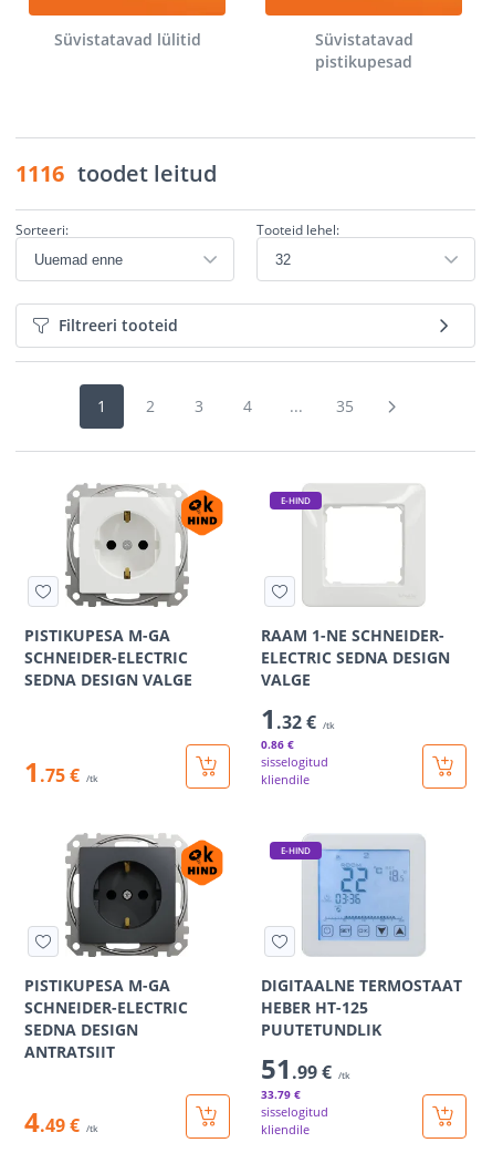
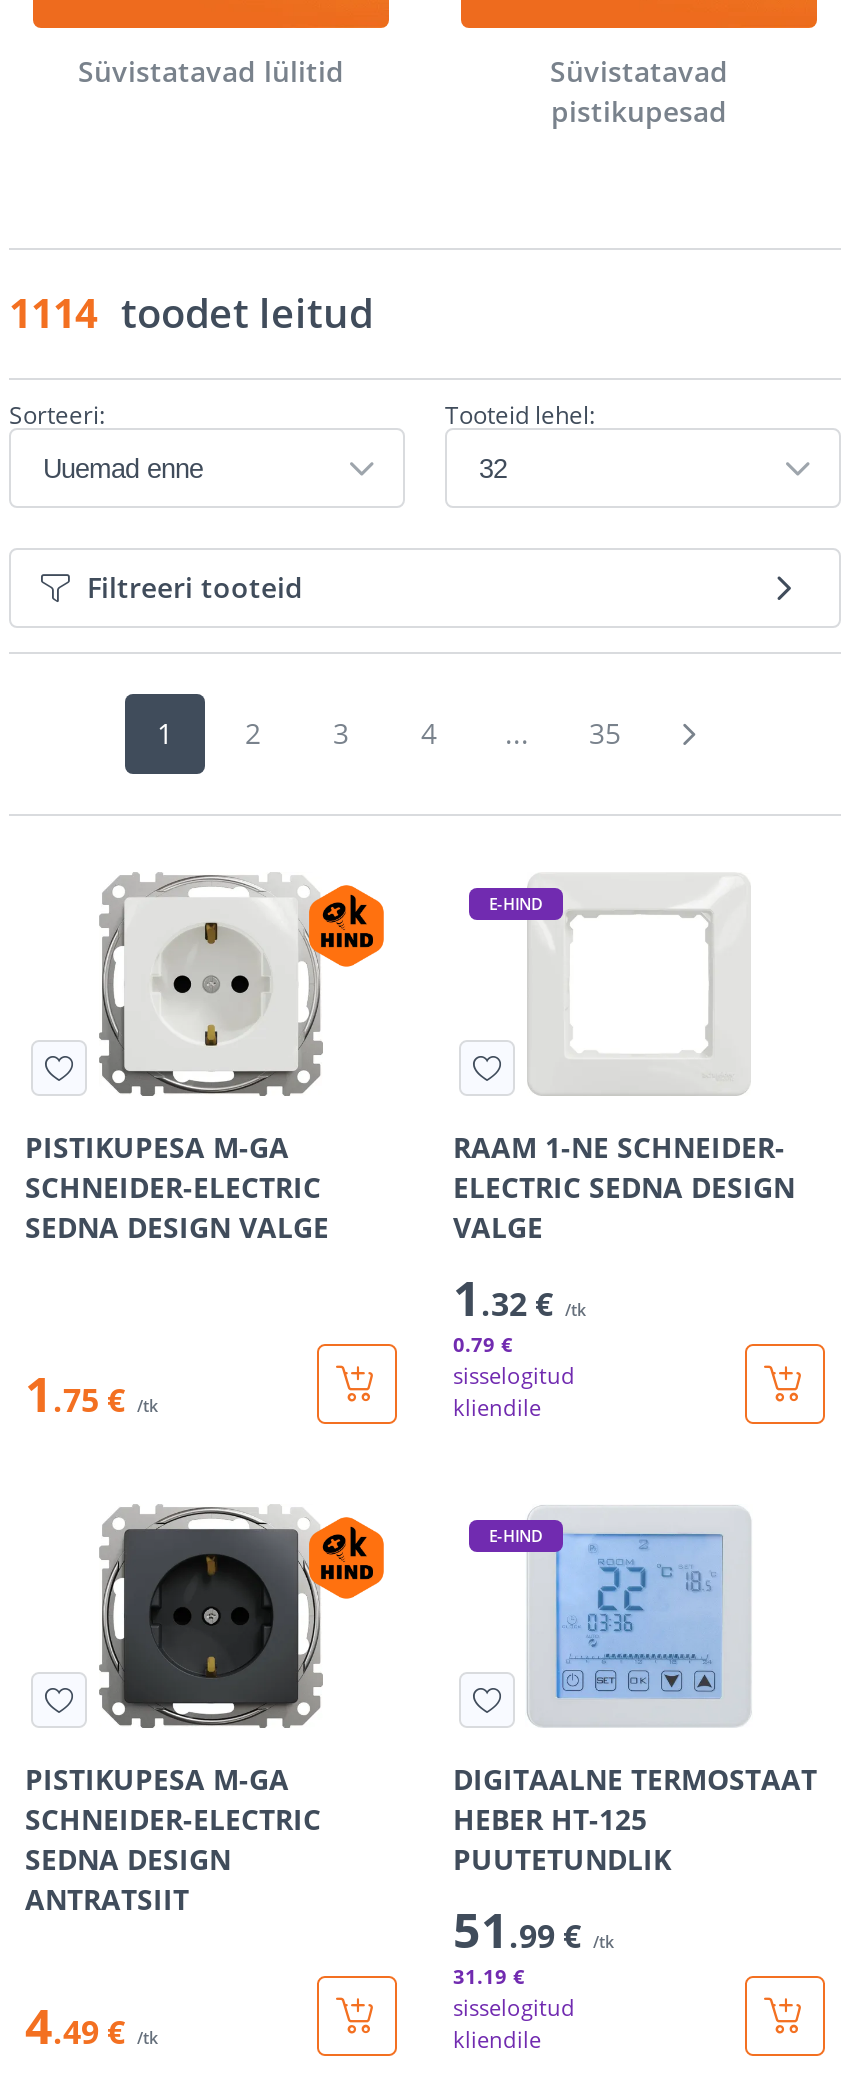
[15,158,217,188] 1116 toodet leitud -> [9,286,373,340] 1114 toodet leitud
[261,737,294,752] 0.86 € -> [453,1330,513,1358] 0.79 €
[261,1087,301,1102] 33.79 € -> [453,1962,525,1990] 31.19 €

